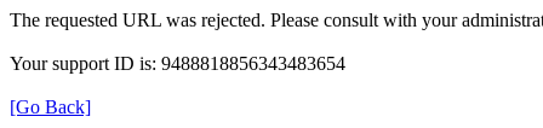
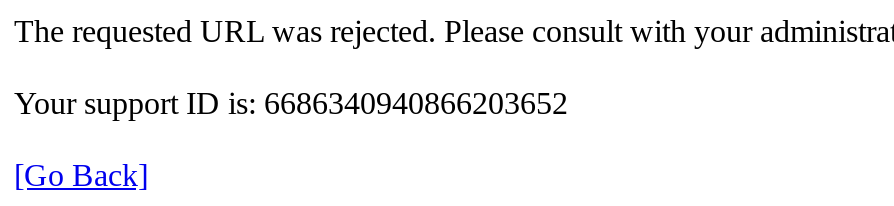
[10,53,345,74] Your support ID is: 9488818856343483654 -> [14,86,568,120] Your support ID is: 6686340940866203652

